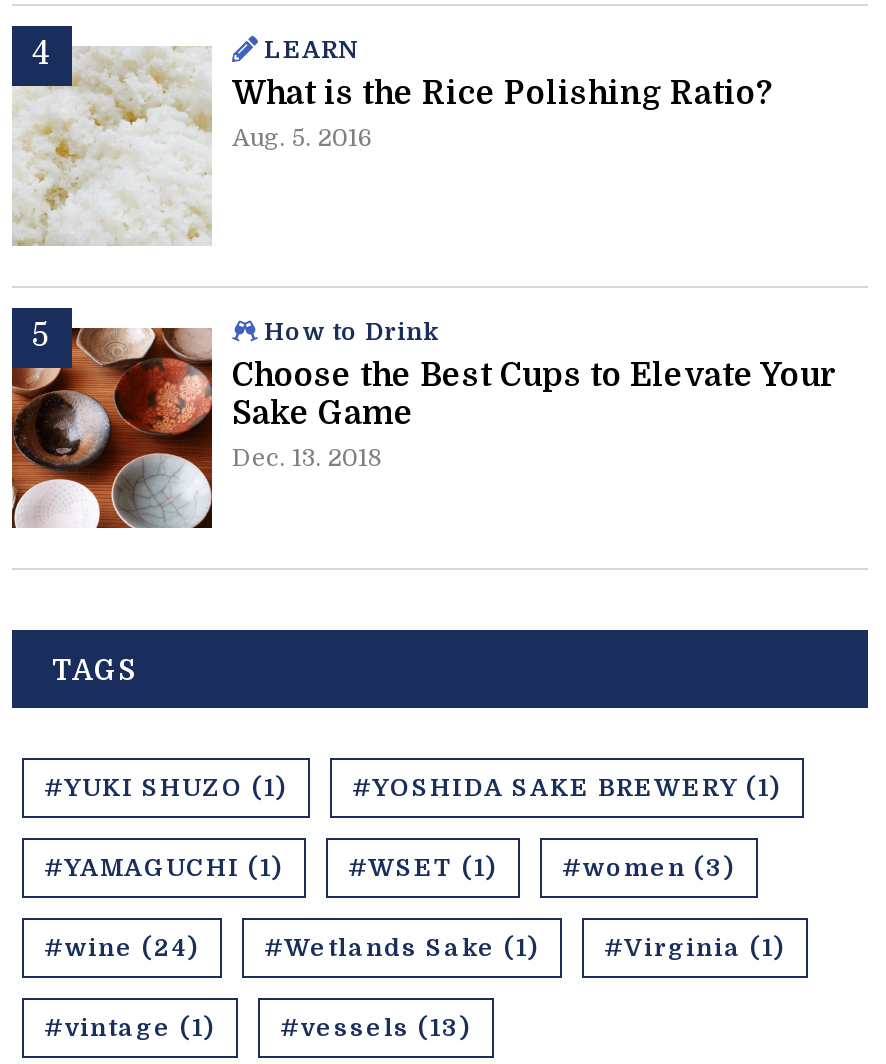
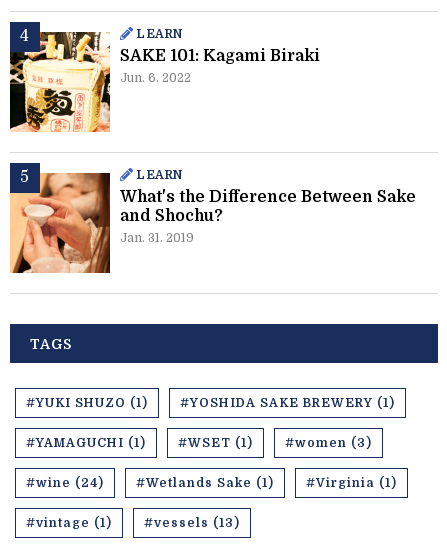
[12,46,774,246] [image] | What is the Rice Polishing Ratio? | Aug. 5. 2016 -> [9,31,320,133] [image] | SAKE 101: Kagami Biraki | Jun. 6. 2022
[10,318,836,530] [image] | How to Drink | Choose the Best Cups to Elevate Your | Sake Game | Dec. 13. 2018 -> [10,168,416,274] [image] | LEARN | What's the Difference Between Sake | and Shochu? | Jan. 31. 2019

